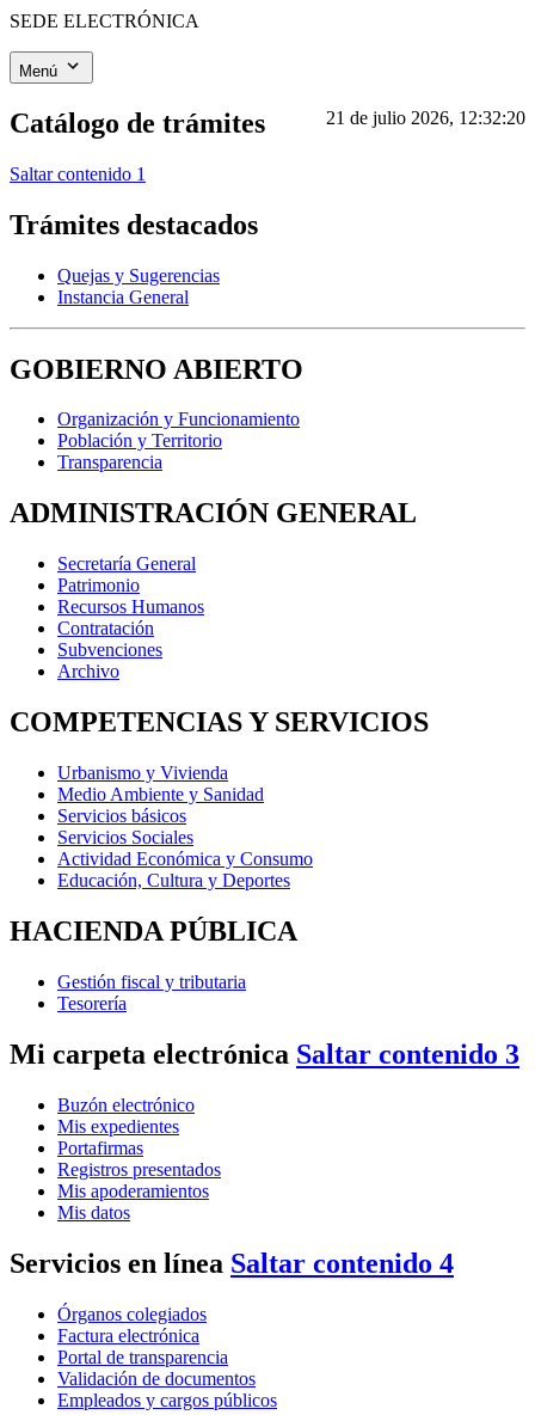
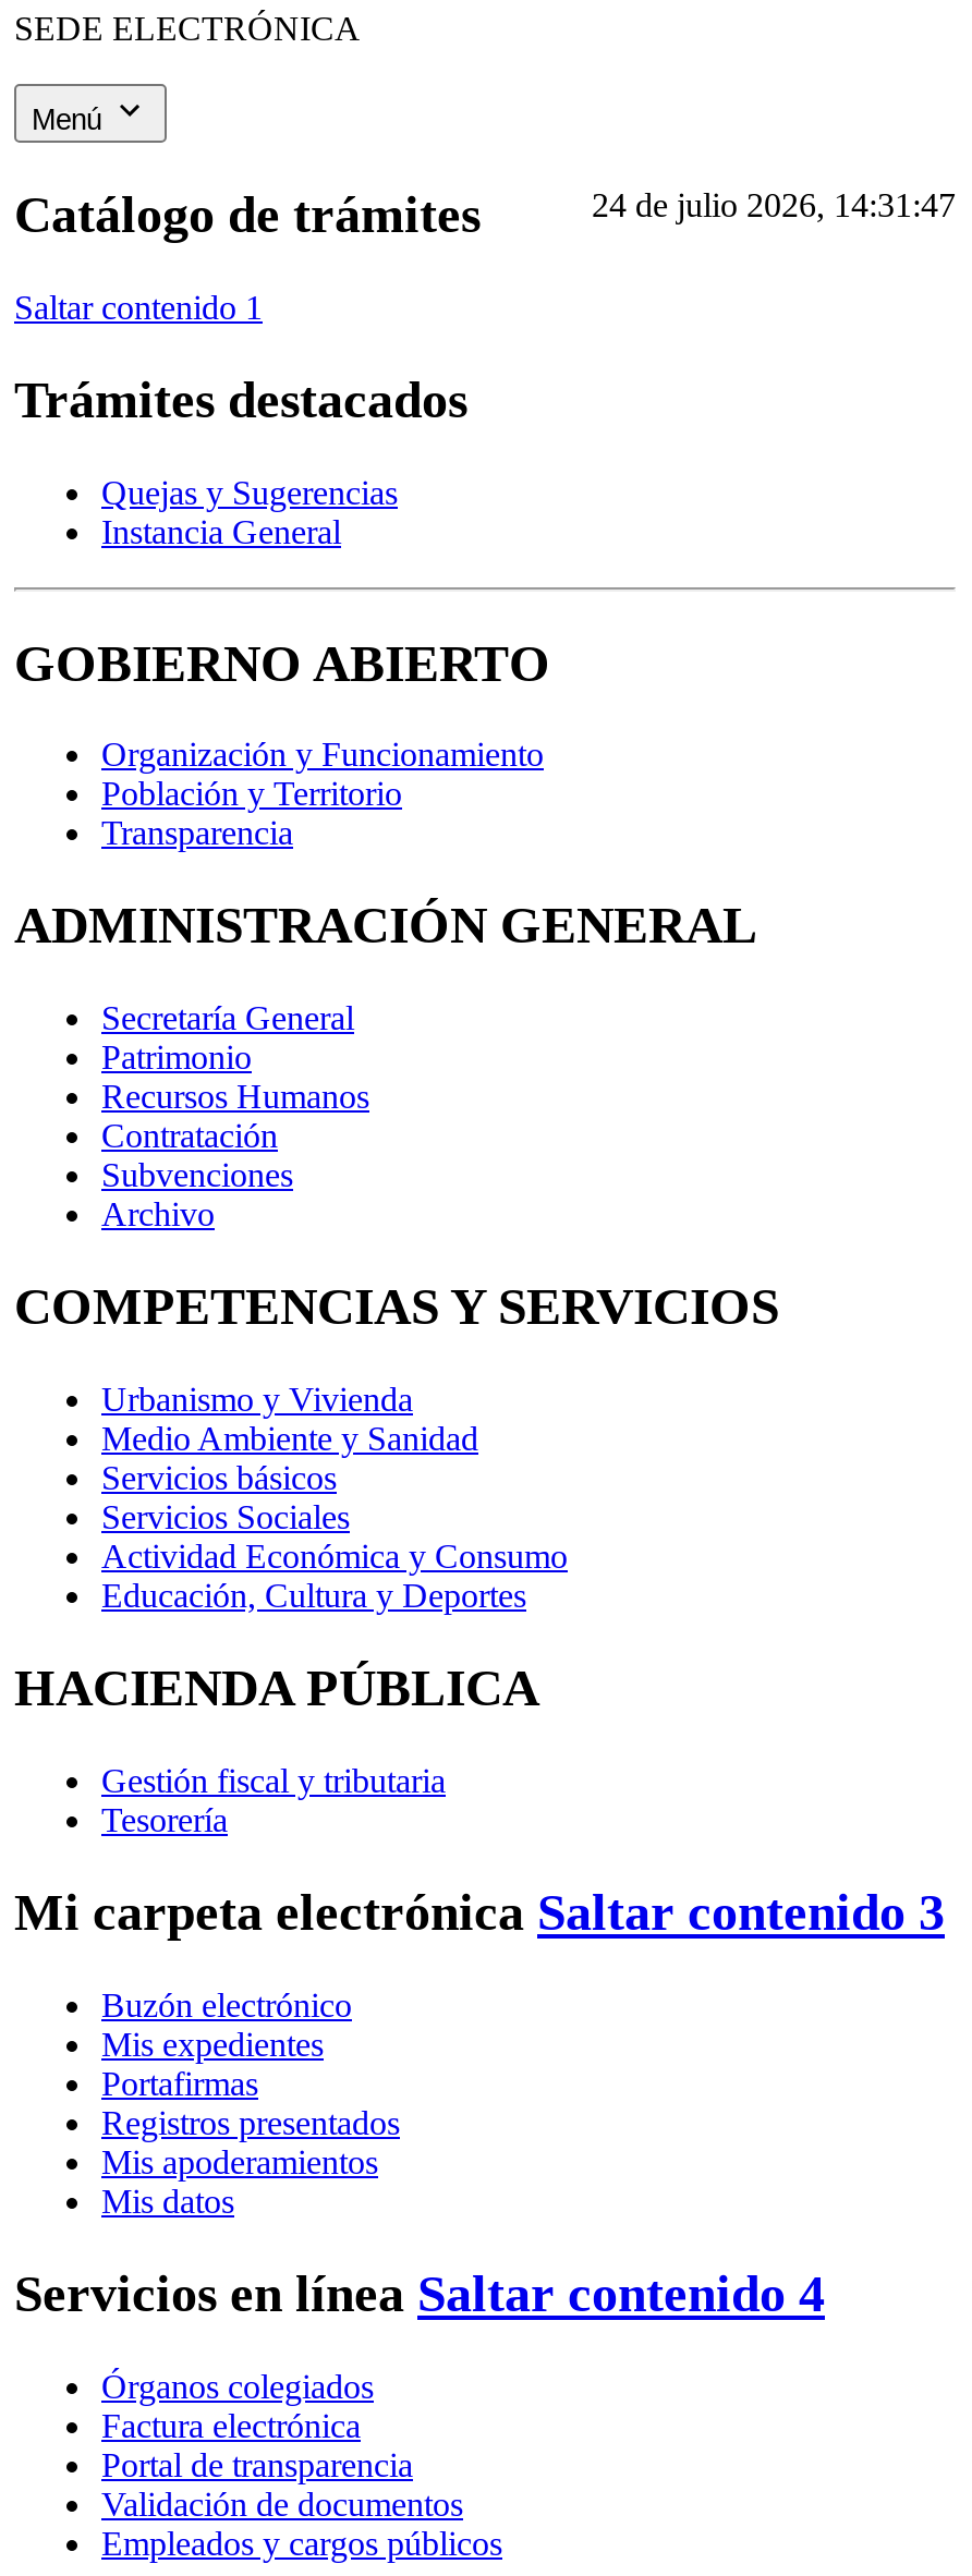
[326,107,525,128] 21 de julio 2026, 12:32:20 -> [592,186,956,223] 24 de julio 2026, 14:31:47

